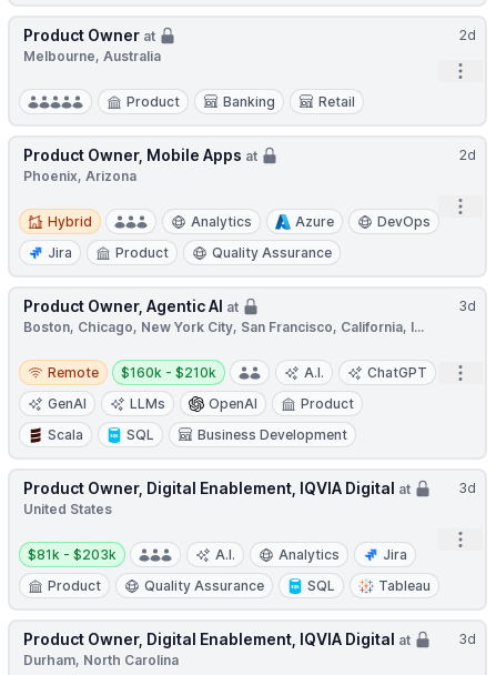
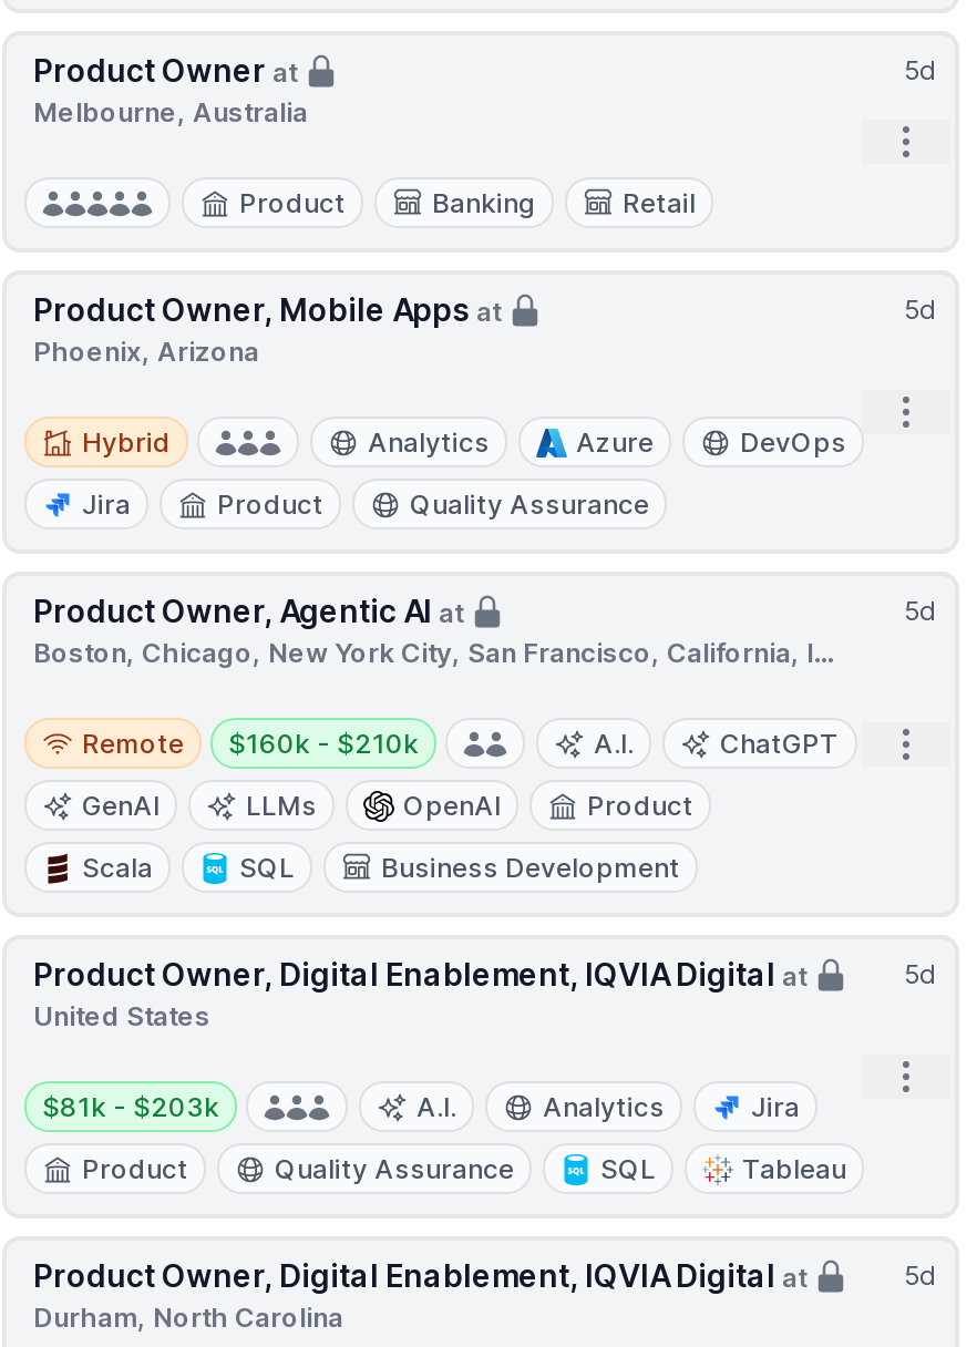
[459,27,476,43] 2d -> [904,53,937,86] 5d
[459,147,476,163] 2d -> [904,292,937,326] 5d
[458,298,476,314] 3d -> [904,594,937,627] 5d
[458,480,476,496] 3d -> [904,957,937,990] 5d
[458,631,476,647] 3d -> [904,1258,937,1292] 5d

